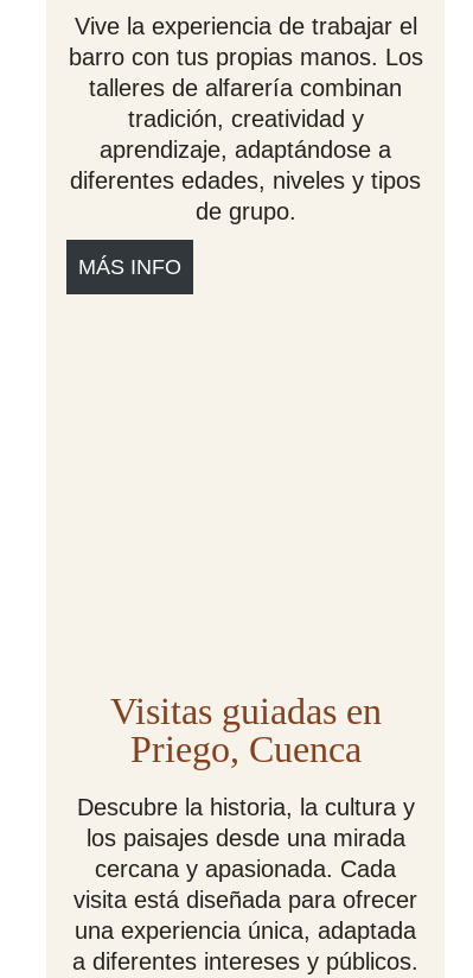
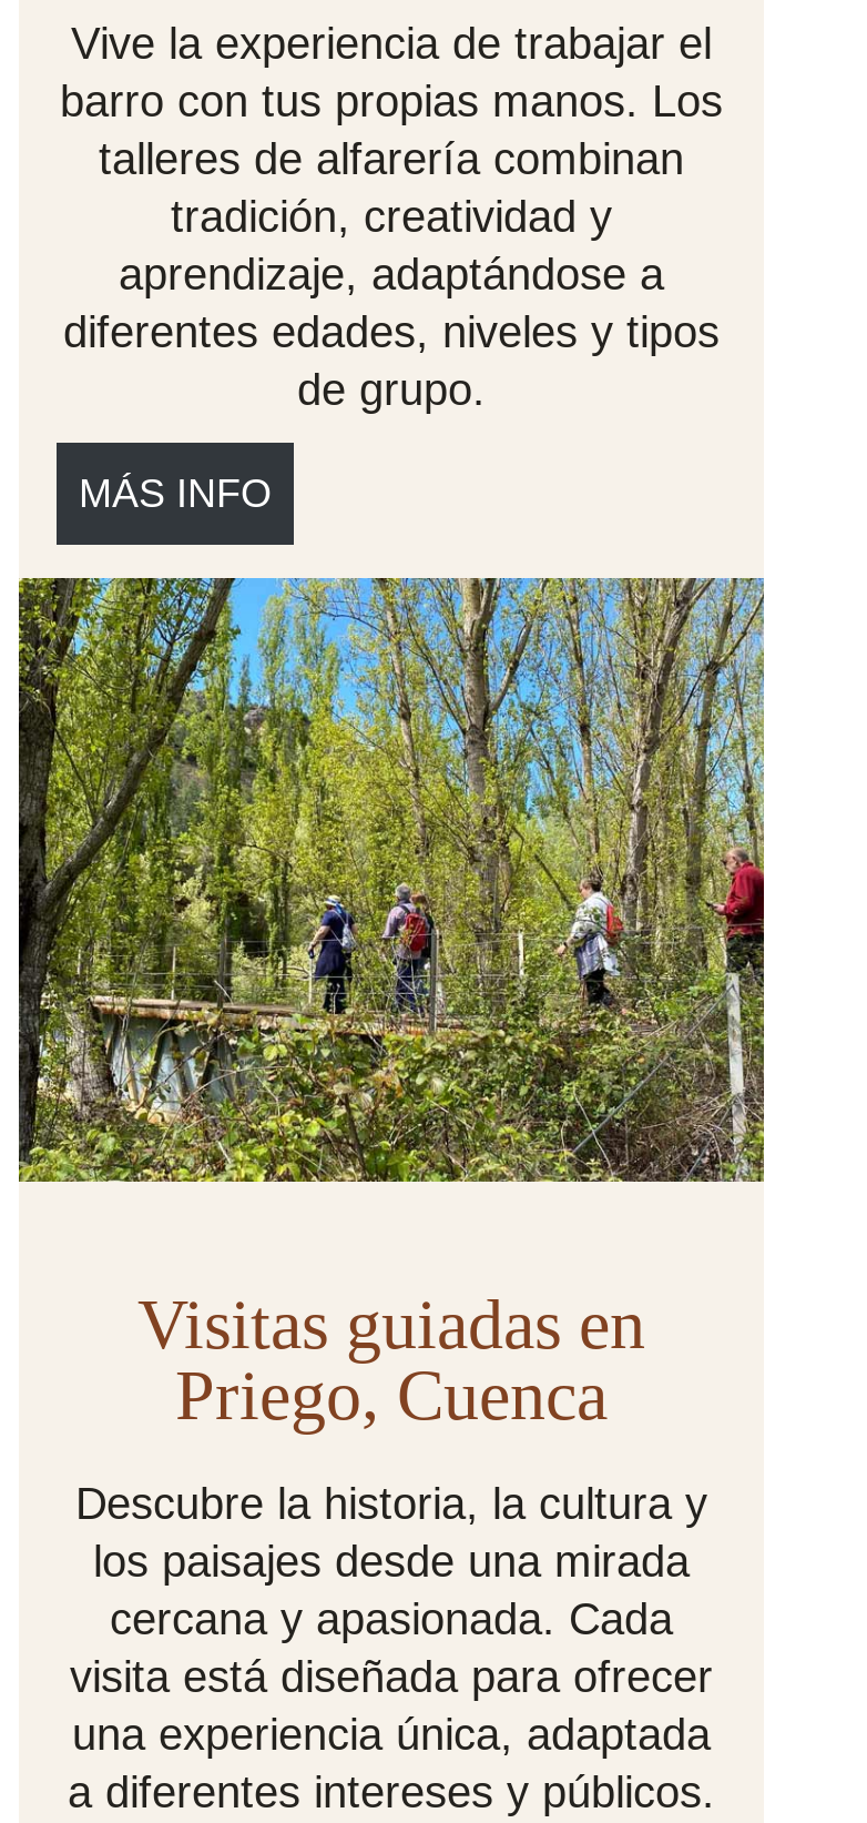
none -> [17,576,766,1184] [image]

